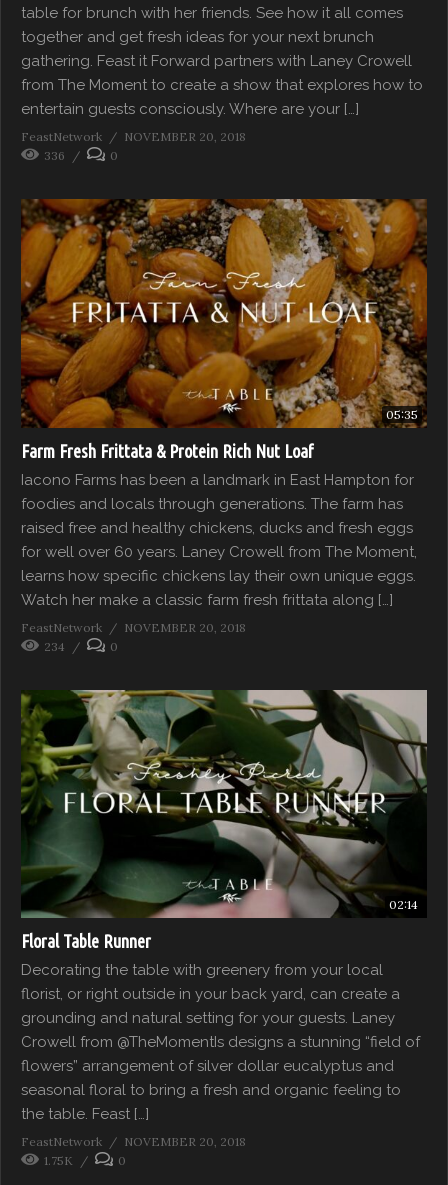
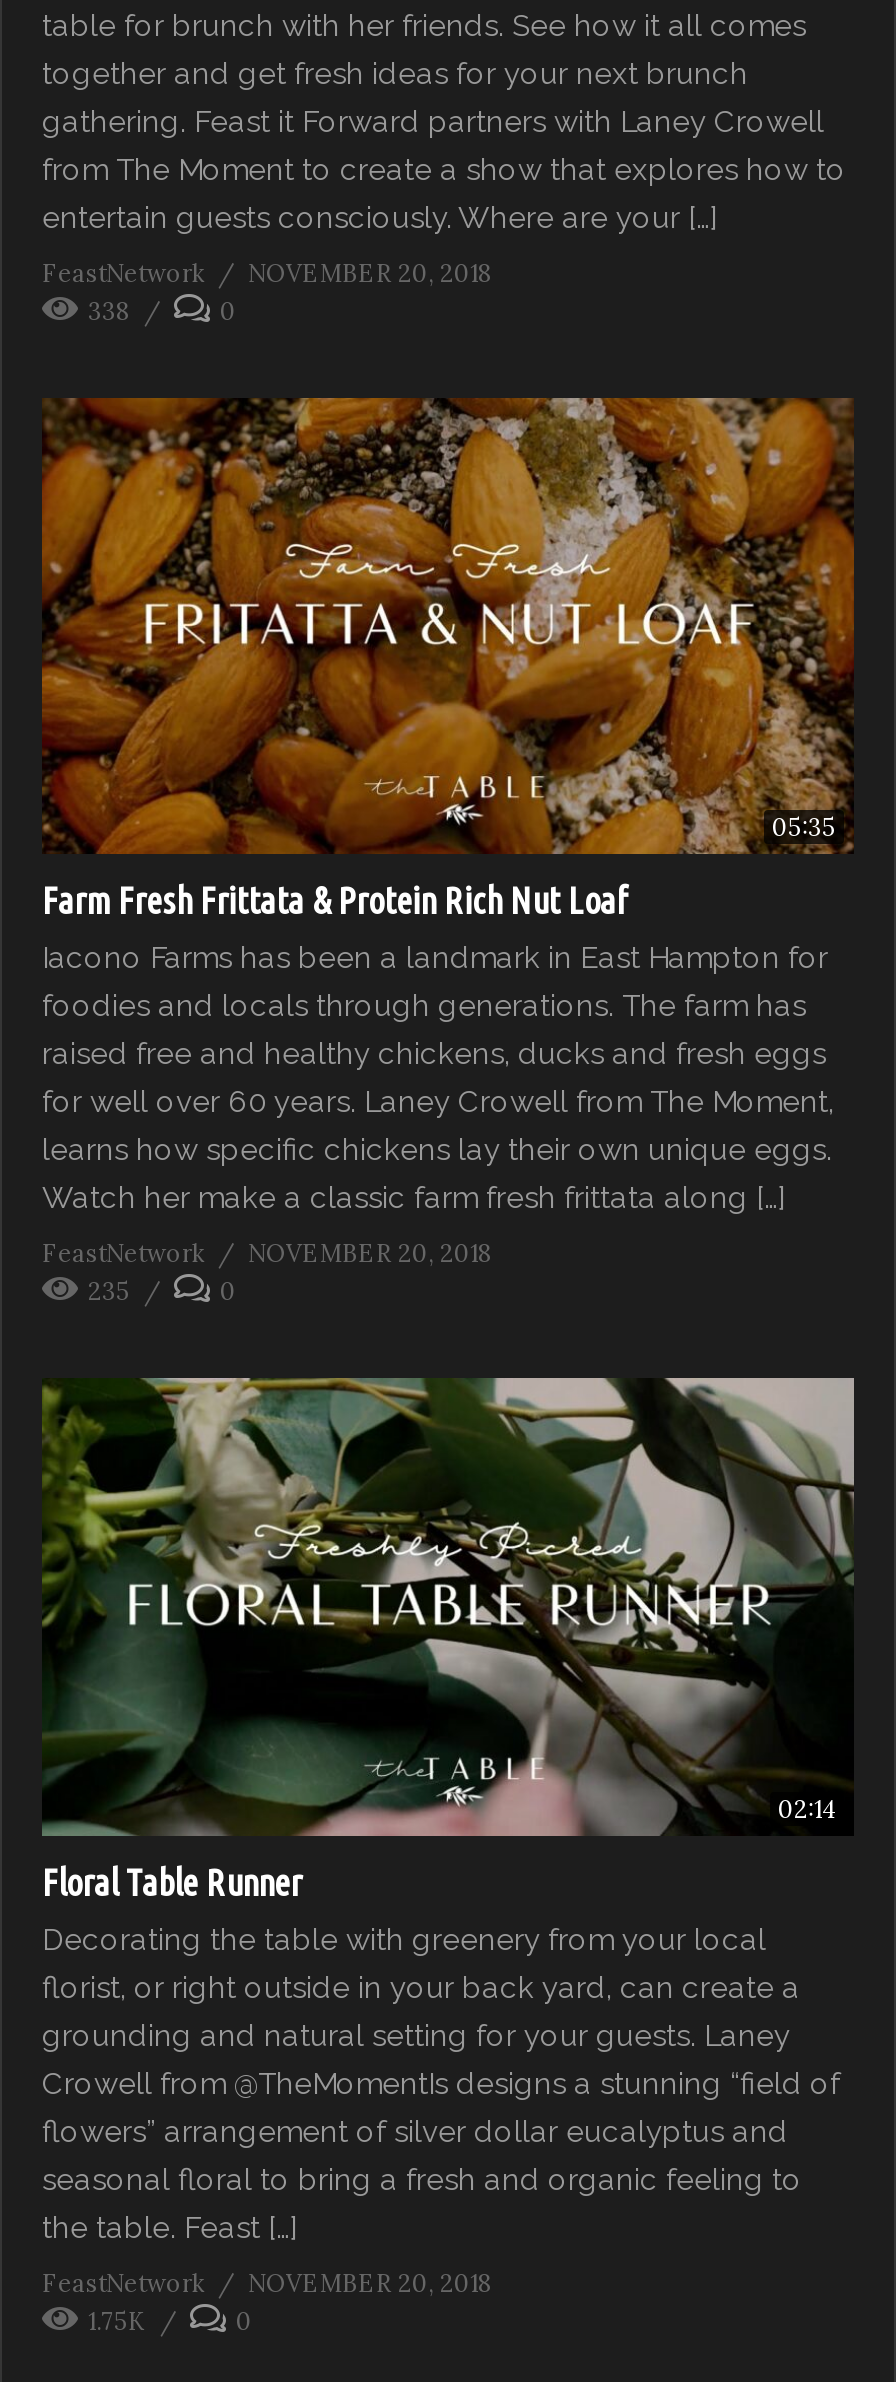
[44,148,65,163] 336 -> [88,296,130,326] 338
[44,638,65,653] 234 -> [88,1277,130,1307] 235

